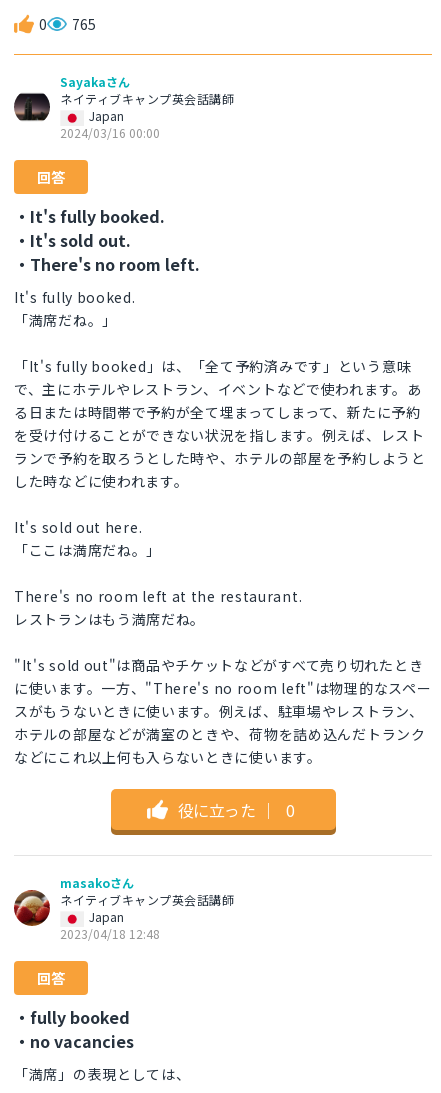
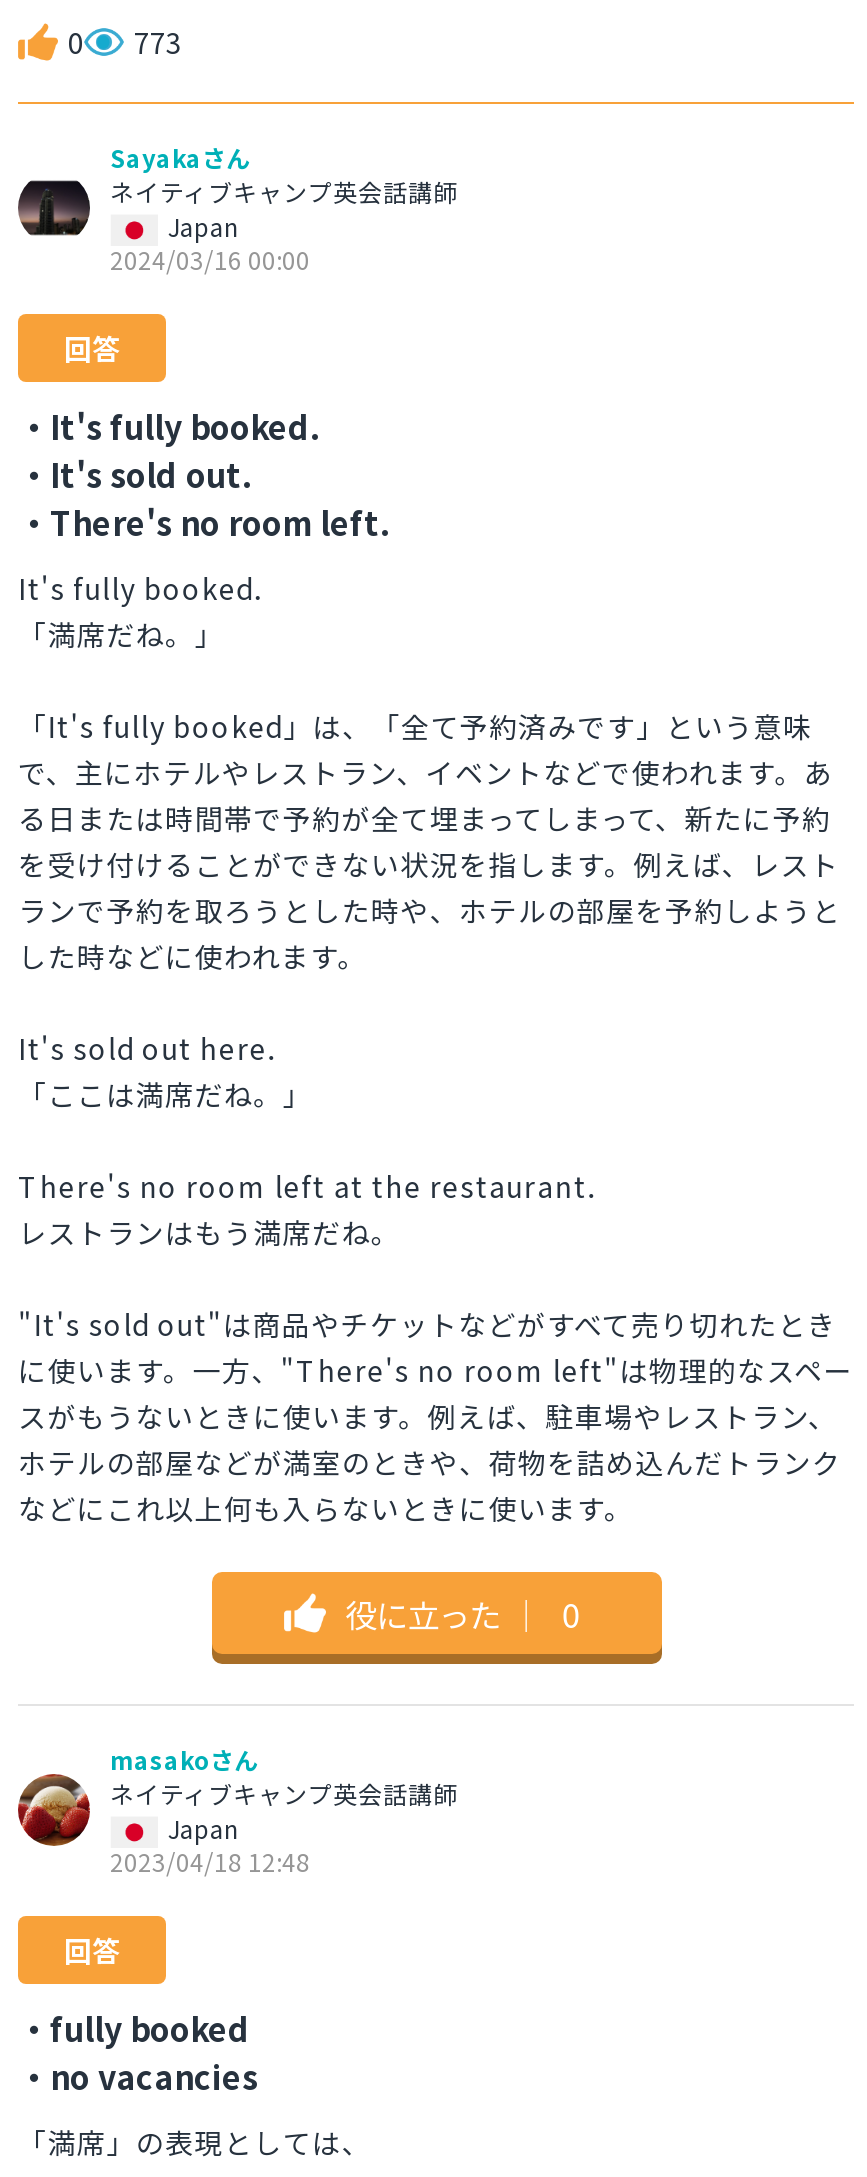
[39,14,96,34] 0 765 -> [68,23,182,63] 0 773

